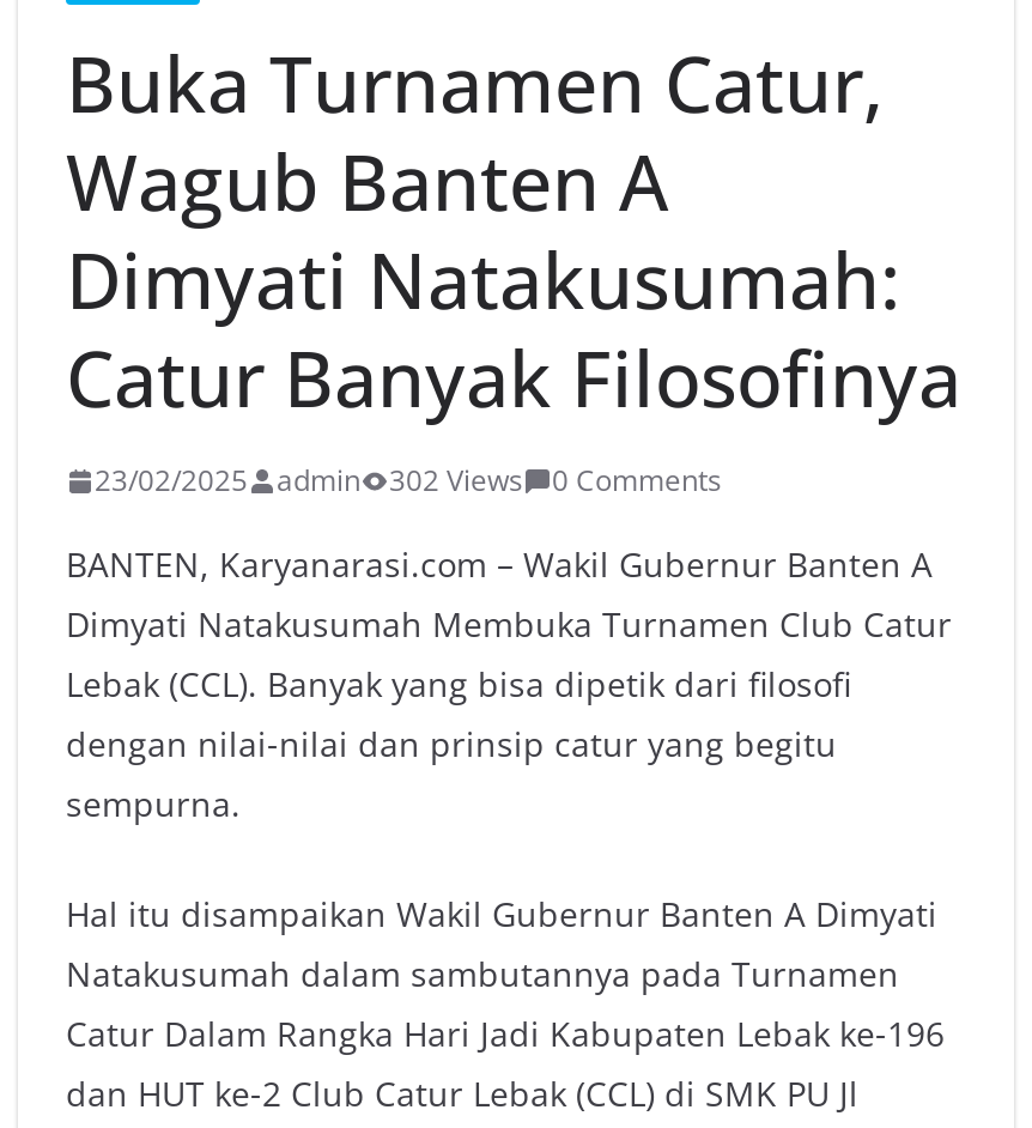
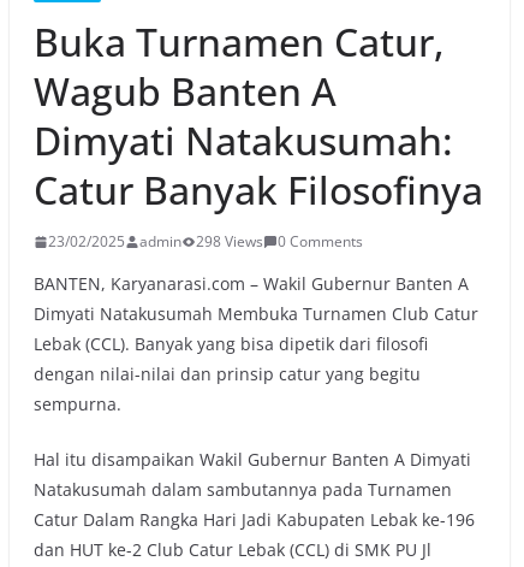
[95,461,722,501] 23/02/2025 admin 302 Views 0 Comments -> [48,232,363,252] 23/02/2025 admin 298 Views 0 Comments

